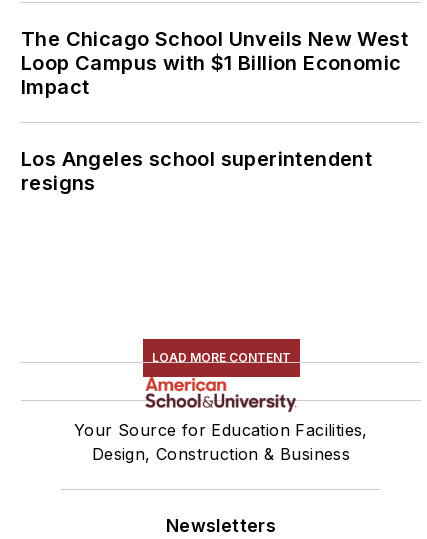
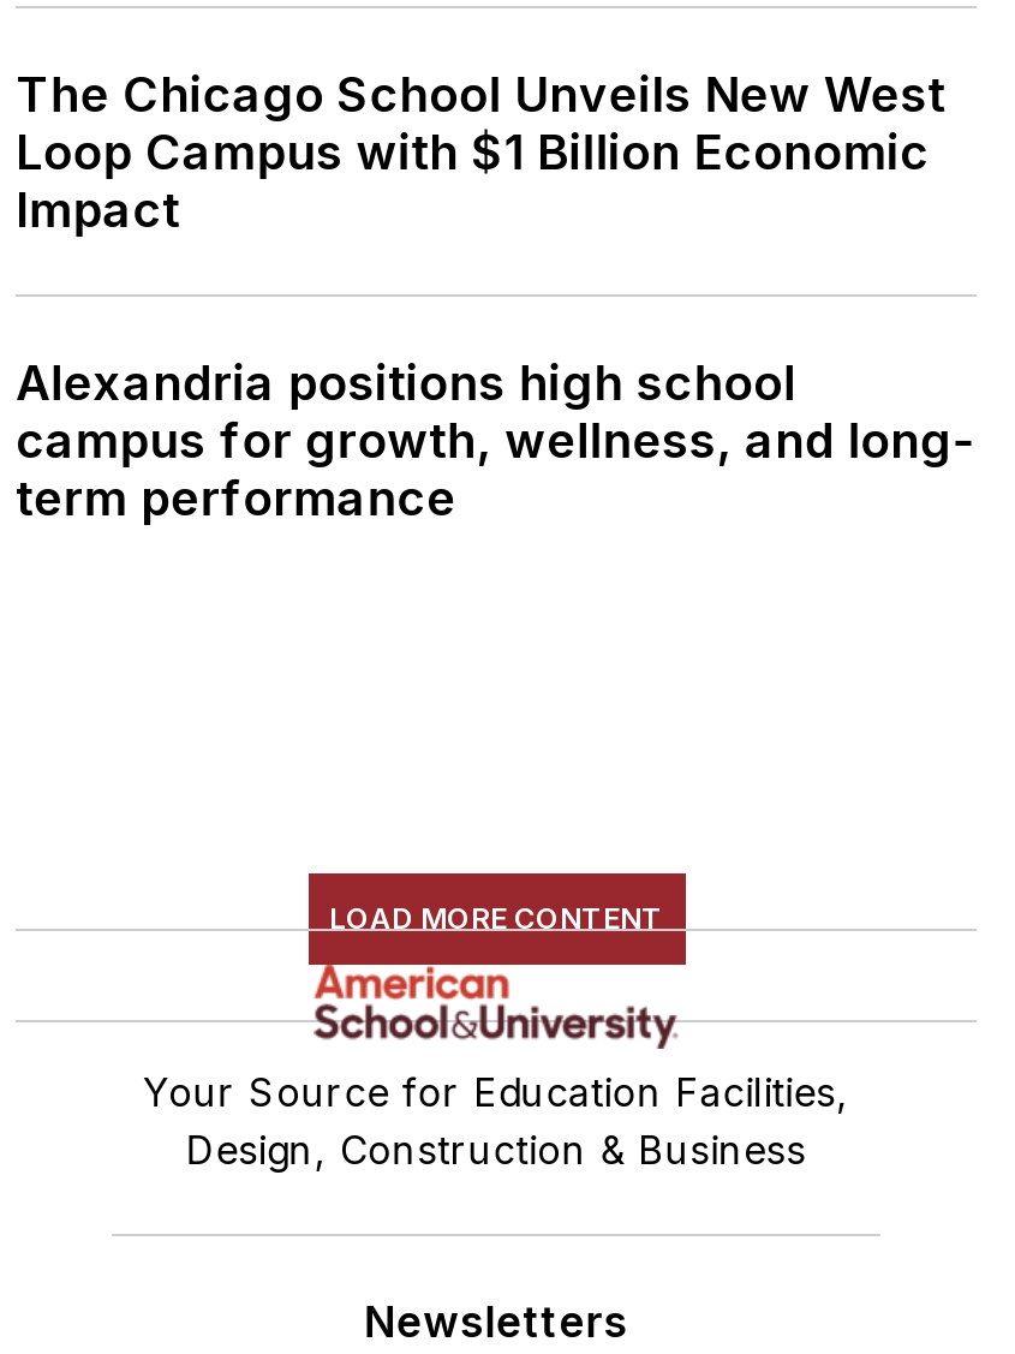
[21,147,372,195] Los Angeles school superintendent | resigns -> [16,355,975,528] Alexandria positions high school | campus for growth, wellness, and long- | term performance

